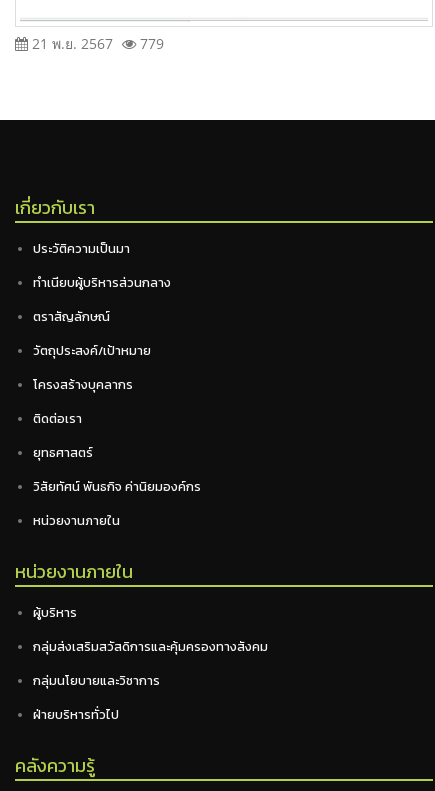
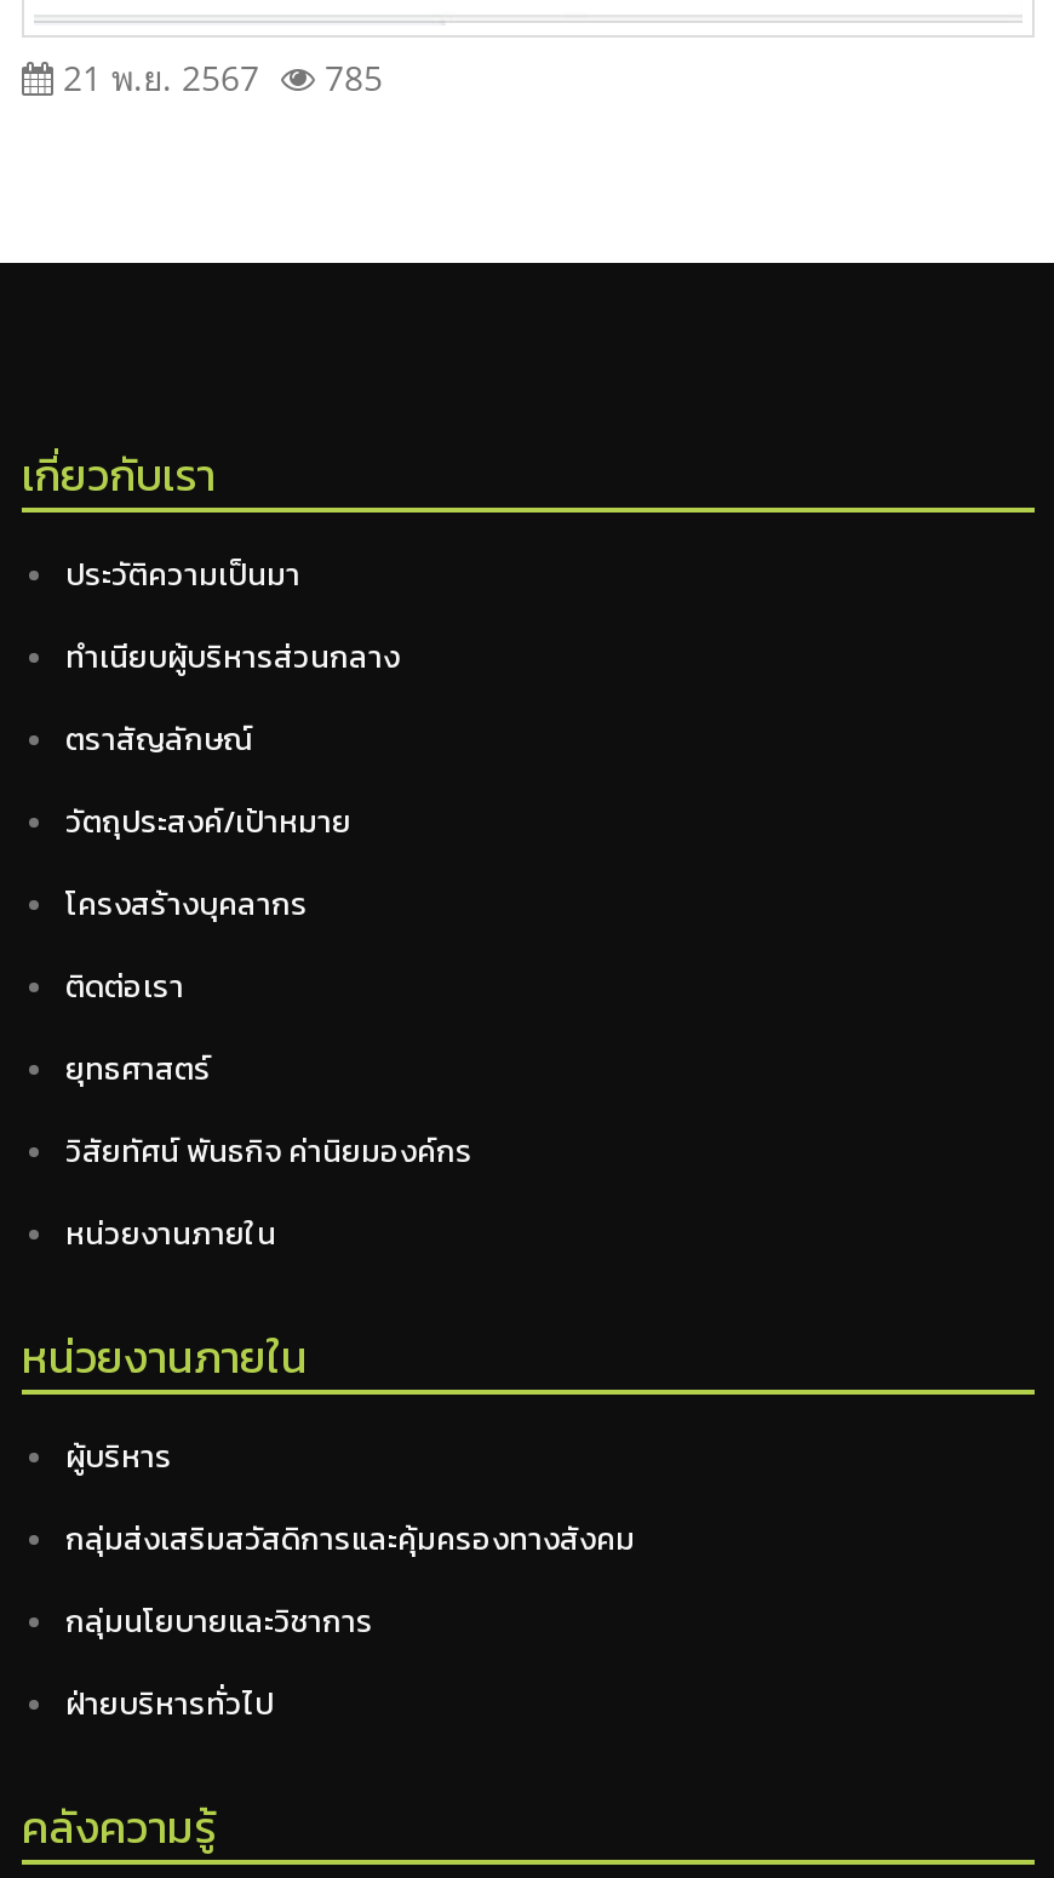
[28,34,164,53] 21 พ.ย. 2567 779 -> [53,55,383,102] 21 พ.ย. 2567 785

